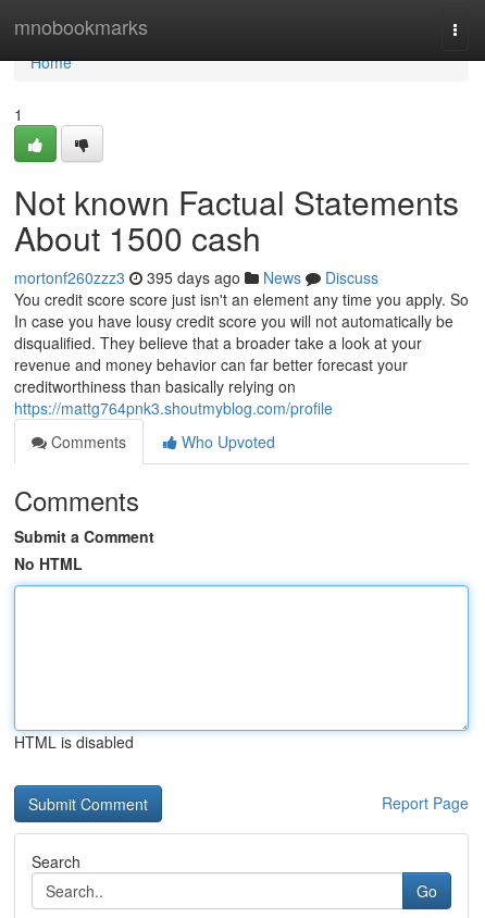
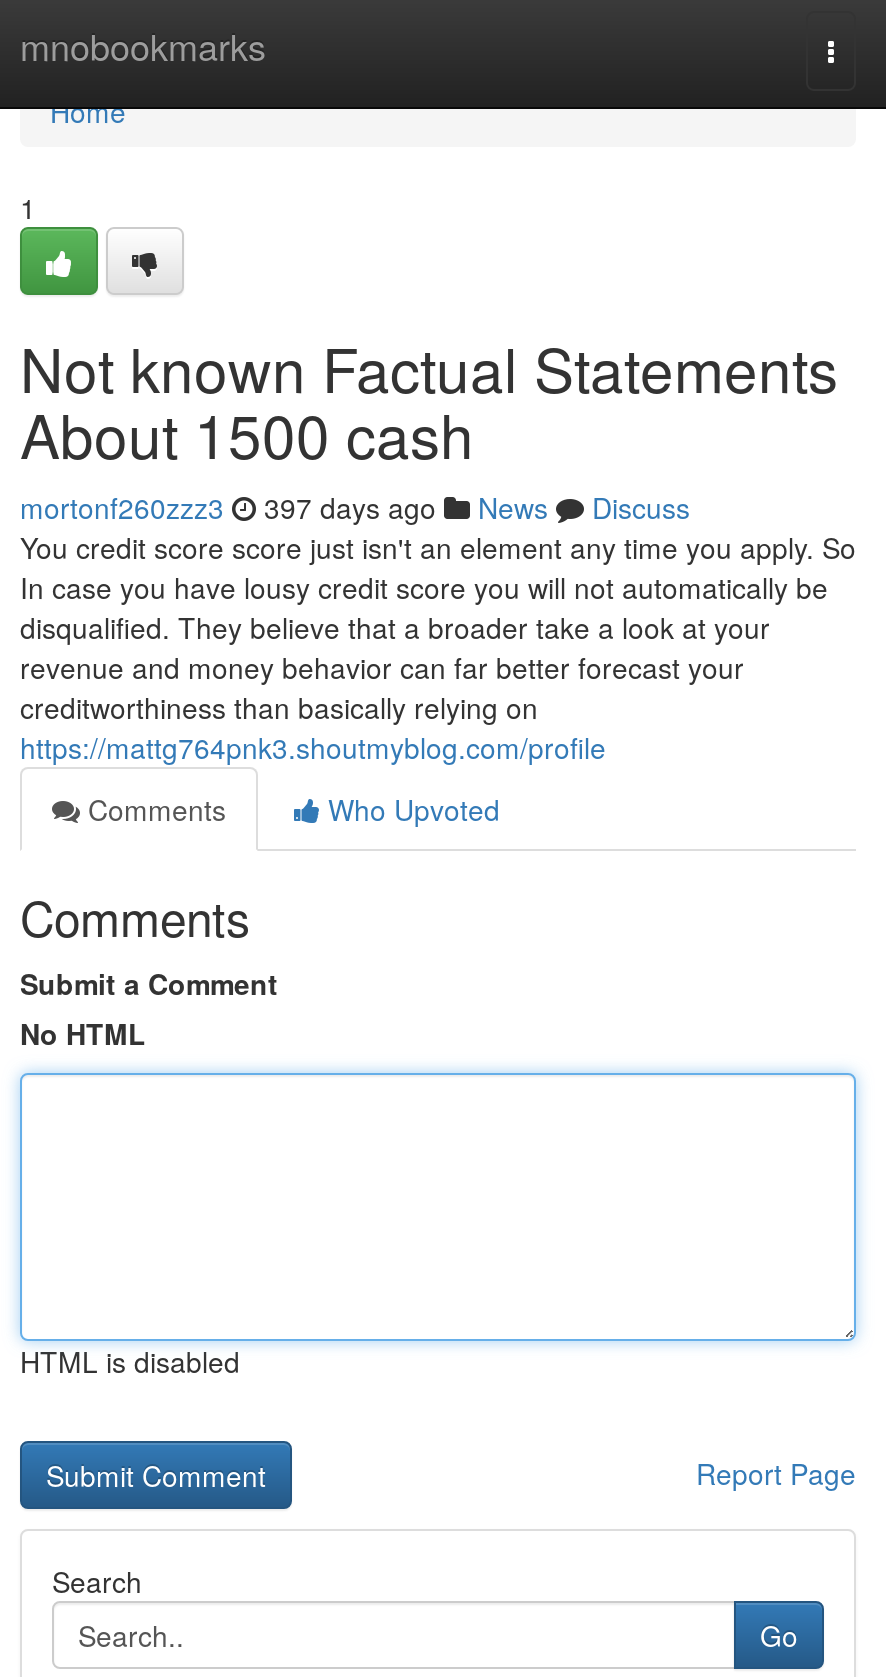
[14,266,378,288] mortonf260zzz3 395 days ago News Discuss -> [20,487,690,527] mortonf260zzz3 397 days ago News Discuss

